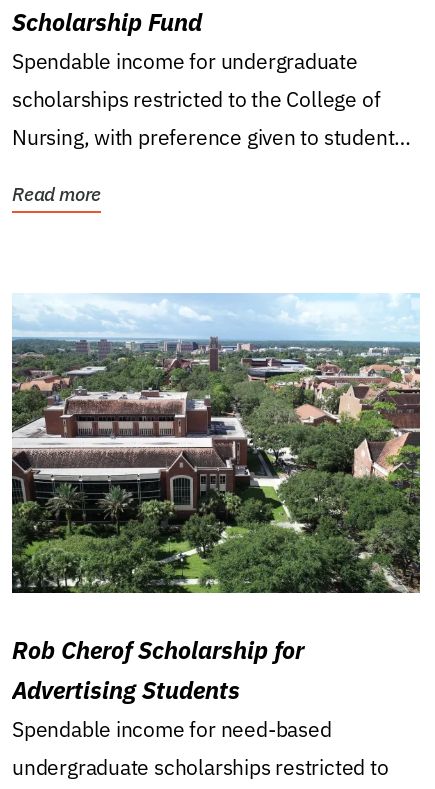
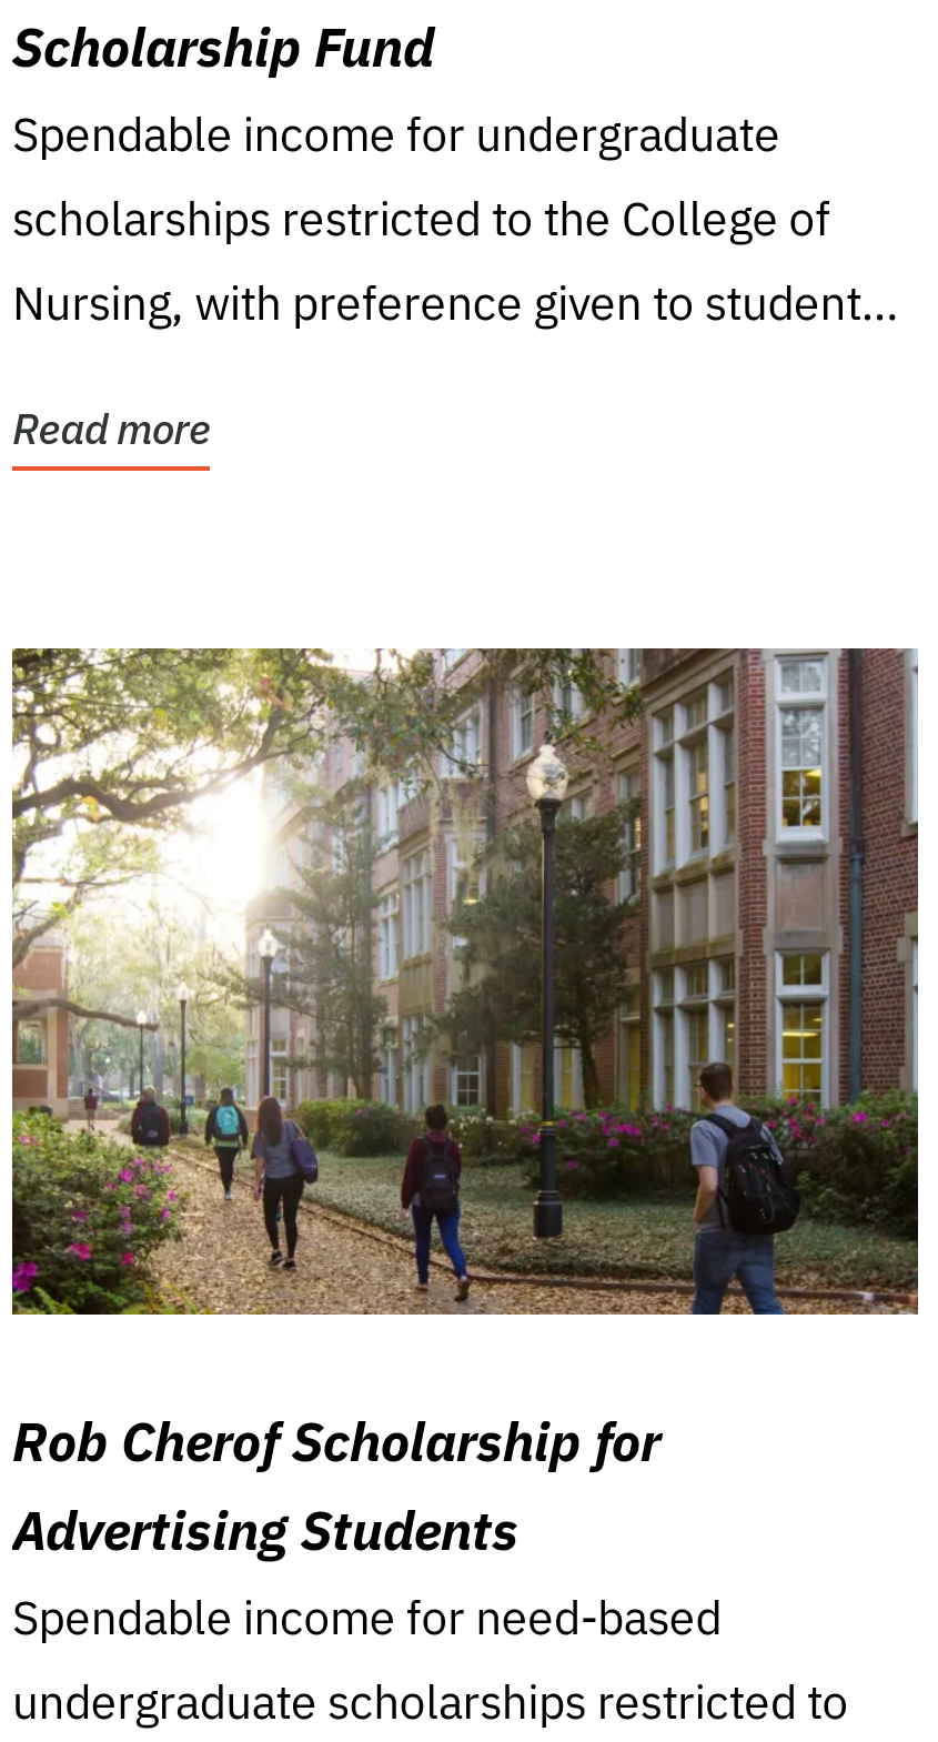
[11,293,421,594] [image] -> [10,646,920,1317] [image]

